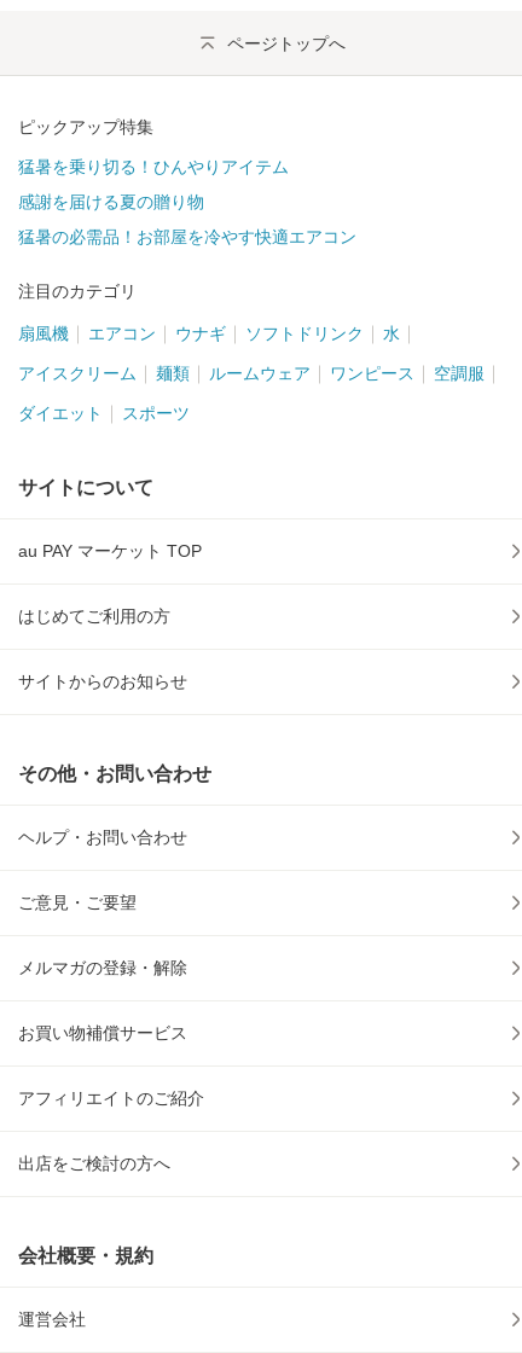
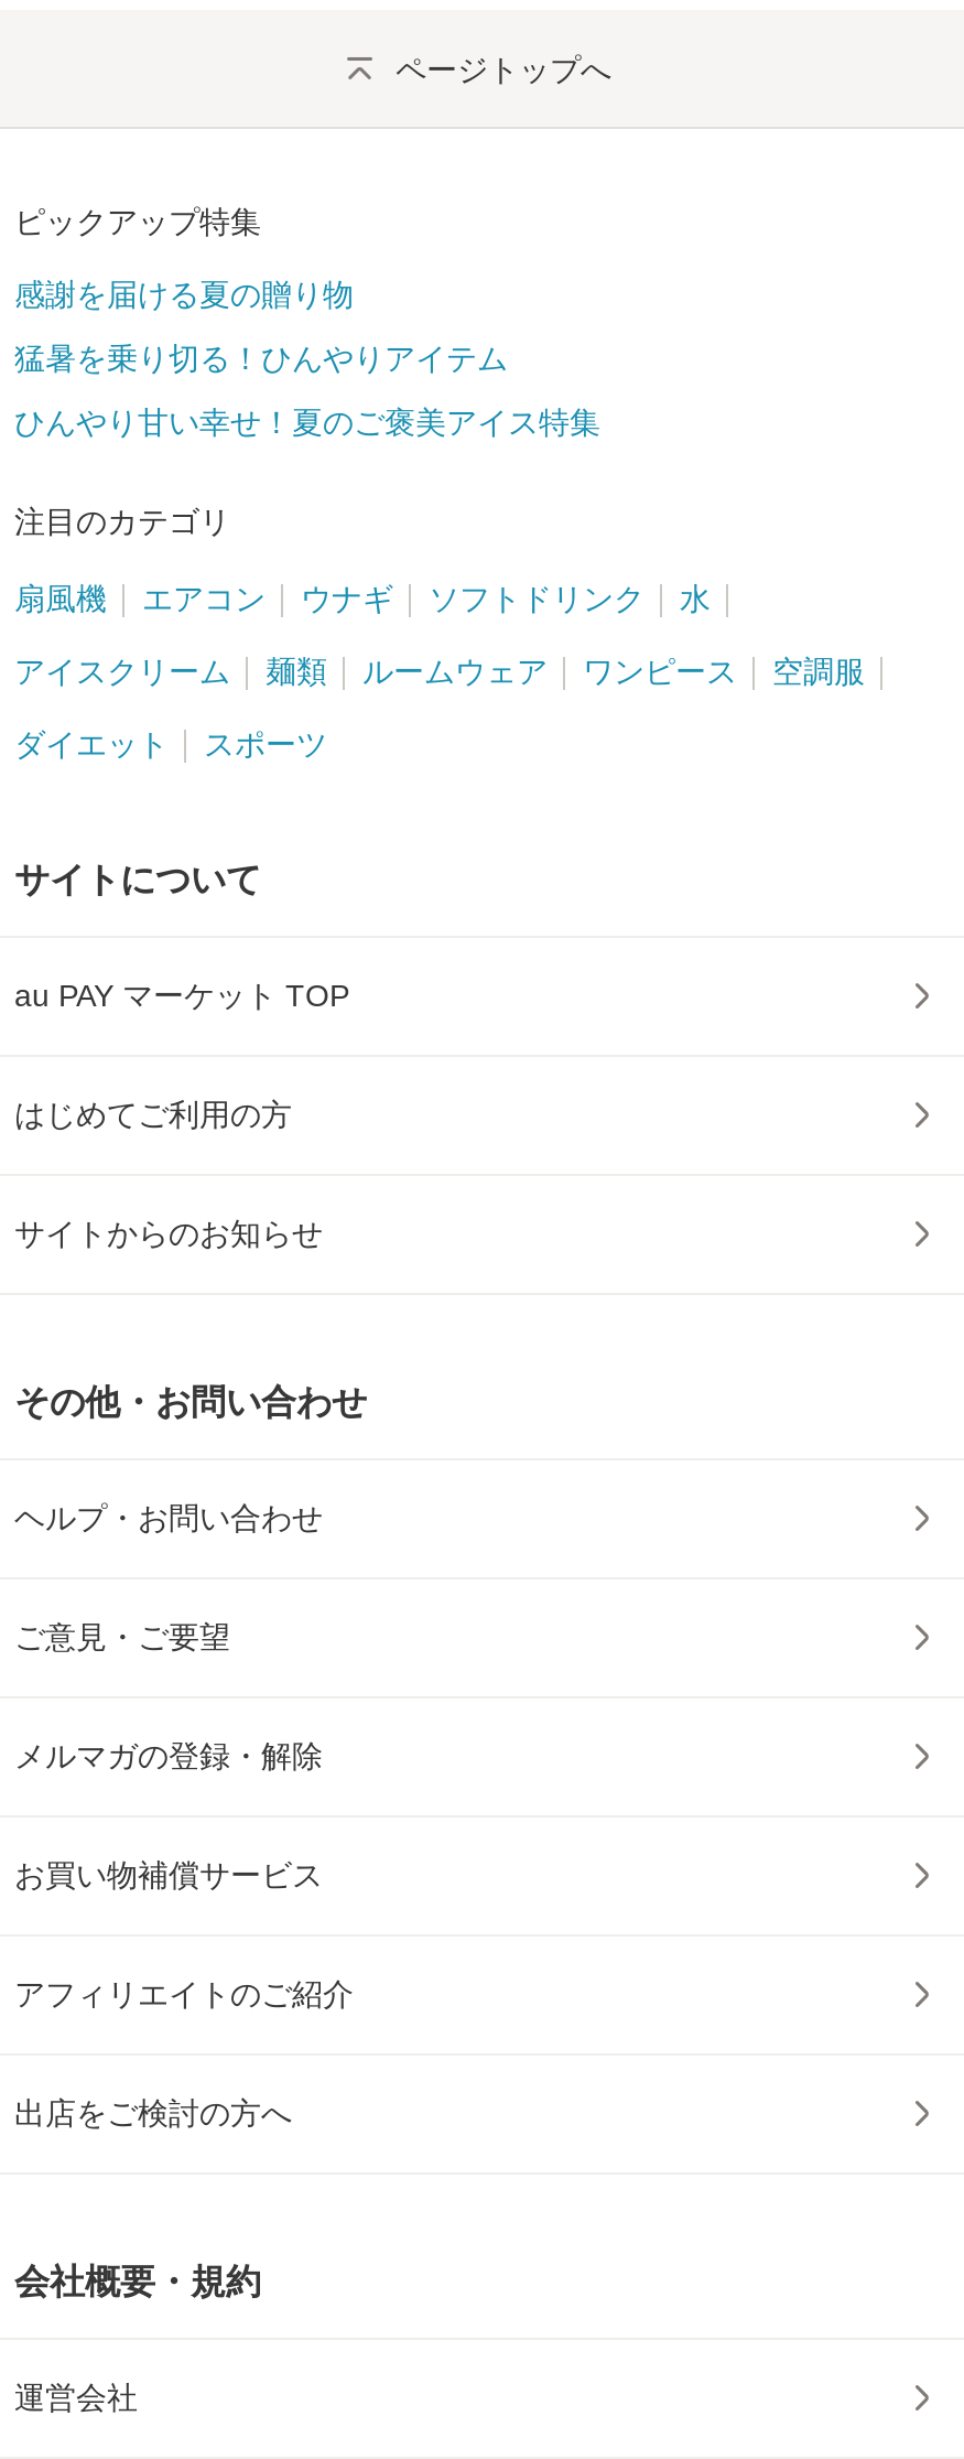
moved [18,157,289,177] -> [14,341,508,377]: 猛暑を乗り切る！ひんやりアイテム
moved [18,192,204,212] -> [14,277,354,313]: 感謝を届ける夏の贈り物
[18,227,356,247] 猛暑の必需品！お部屋を冷やす快適エアコン -> [14,405,600,440] ひんやり甘い幸せ！夏のご褒美アイス特集

